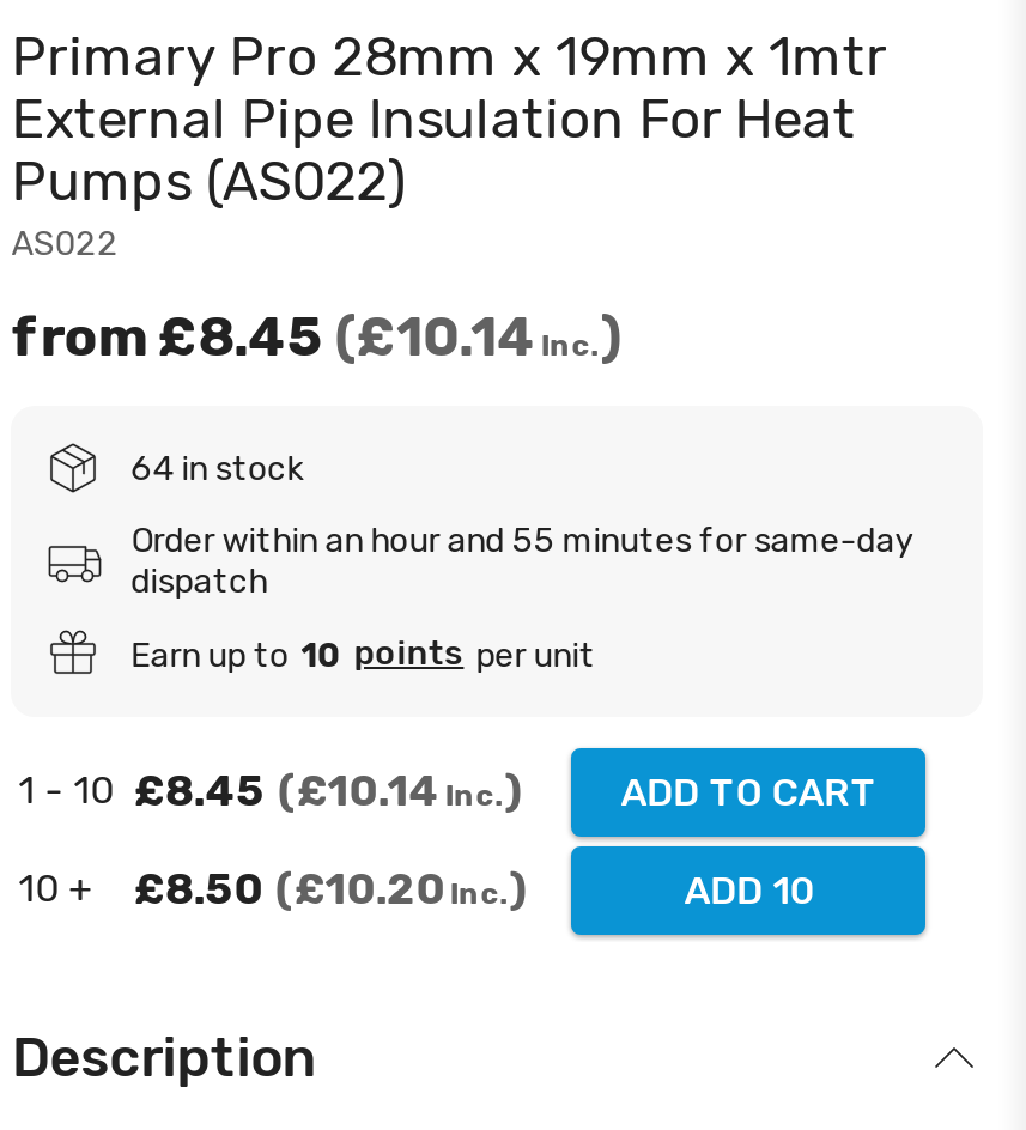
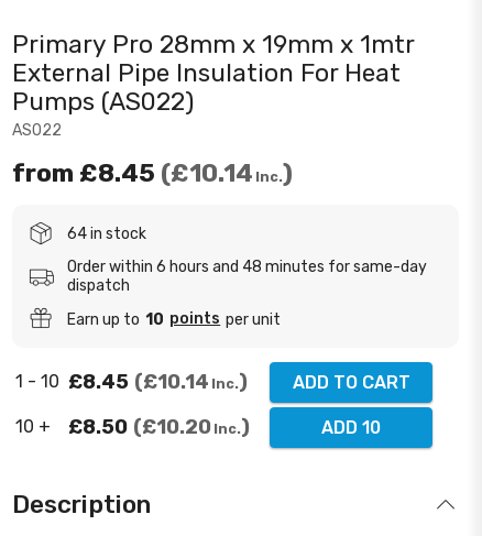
[131,521,914,561] Order within an hour and 55 minutes for same-day -> [67,258,427,276] Order within 6 hours and 48 minutes for same-day

